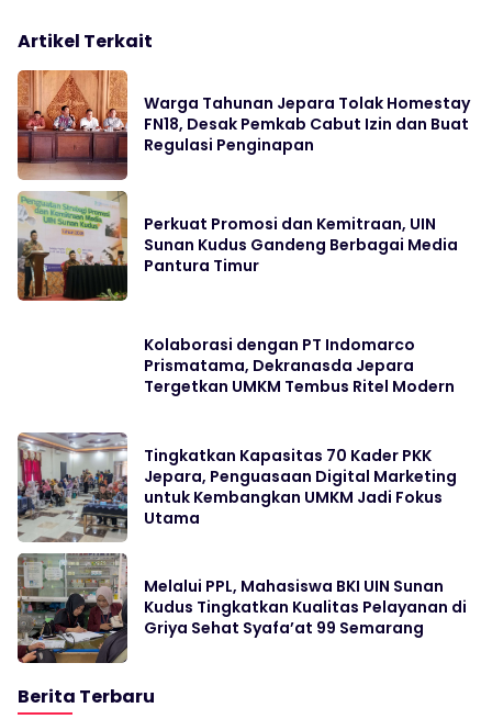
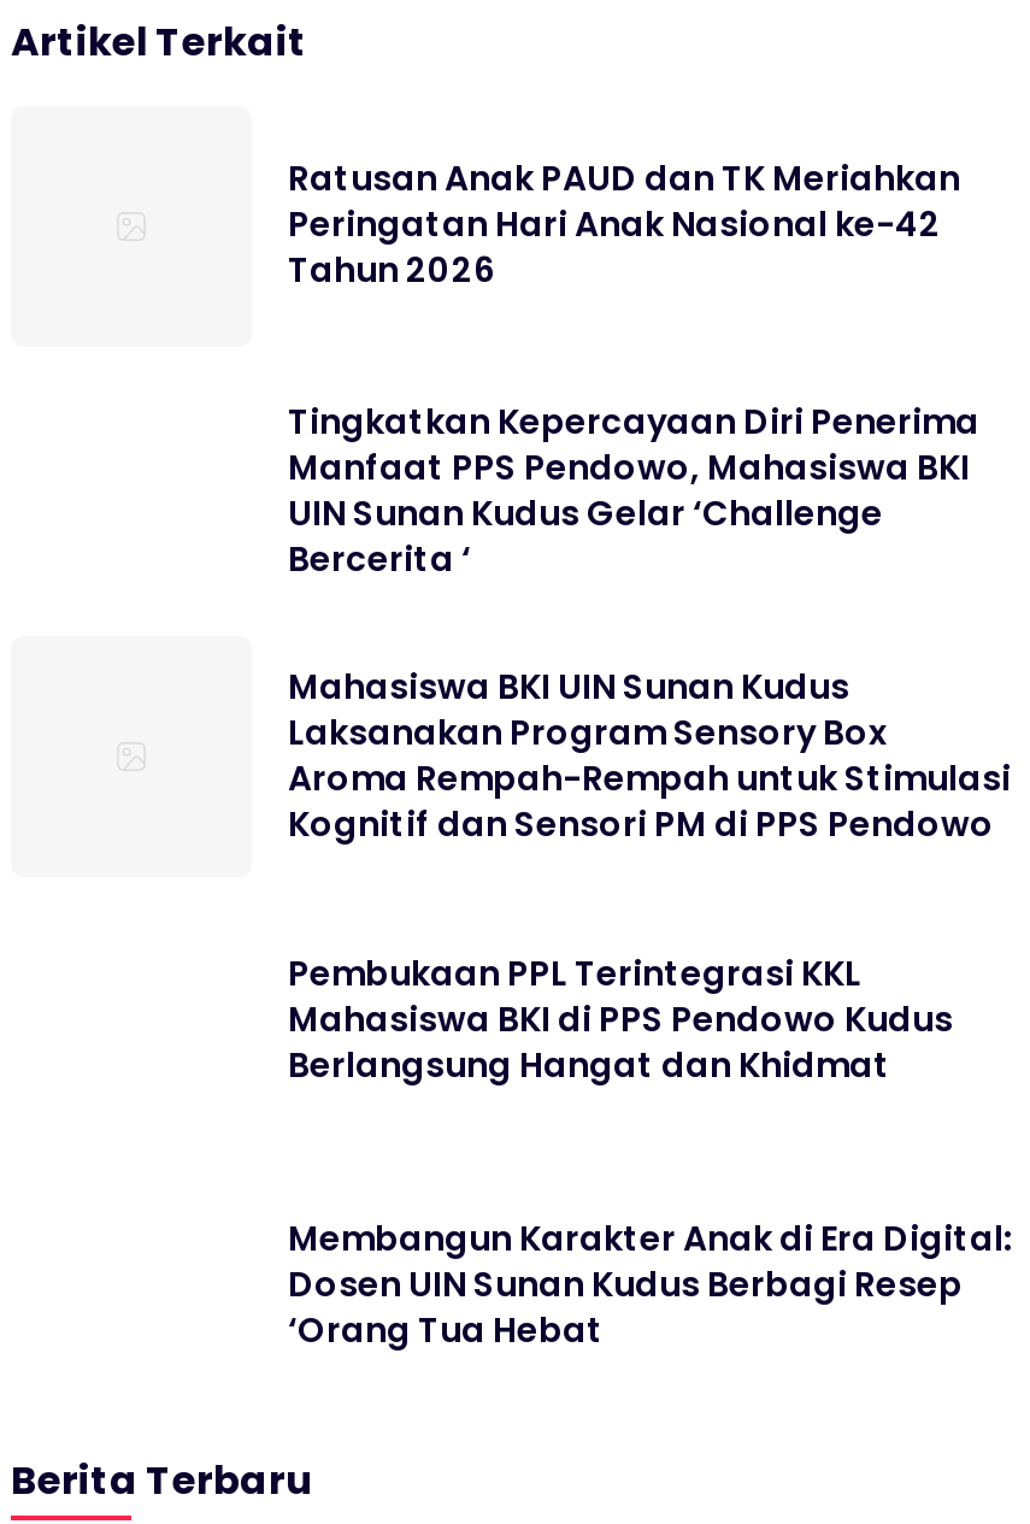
[16,69,128,181] [image] -> none
[144,92,470,155] Warga Tahunan Jepara Tolak Homestay | FN18, Desak Pemkab Cabut Izin dan Buat | Regulasi Penginapan -> [288,153,960,293] Ratusan Anak PAUD dan TK Meriahkan | Peringatan Hari Anak Nasional ke-42 | Tahun 2026
[16,190,128,302] [image] -> none
[144,212,458,276] Perkuat Promosi dan Kemitraan, UIN | Sunan Kudus Gandeng Berbagai Media | Pantura Timur -> [288,396,979,582] Tingkatkan Kepercayaan Diri Penerima | Manfaat PPS Pendowo, Mahasiswa BKI | UIN Sunan Kudus Gelar ‘Challenge | Bercerita ‘
[144,333,455,397] Kolaborasi dengan PT Indomarco | Prismatama, Dekranasda Jepara | Tergetkan UMKM Tembus Ritel Modern -> [288,661,1011,847] Mahasiswa BKI UIN Sunan Kudus | Laksanakan Program Sensory Box | Aroma Rempah-Rempah untuk Stimulasi | Kognitif dan Sensori PM di PPS Pendowo
[16,431,128,543] [image] -> none
[144,444,457,529] Tingkatkan Kapasitas 70 Kader PKK | Jepara, Penguasaan Digital Marketing | untuk Kembangkan UMKM Jadi Fokus | Utama -> [288,948,953,1088] Pembukaan PPL Terintegrasi KKL | Mahasiswa BKI di PPS Pendowo Kudus | Berlangsung Hangat dan Khidmat
[16,552,128,664] [image] -> none
[144,575,467,638] Melalui PPL, Mahasiswa BKI UIN Sunan | Kudus Tingkatkan Kualitas Pelayanan di | Griya Sehat Syafa’at 99 Semarang -> [288,1213,1013,1353] Membangun Karakter Anak di Era Digital: | Dosen UIN Sunan Kudus Berbagi Resep | ‘Orang Tua Hebat

